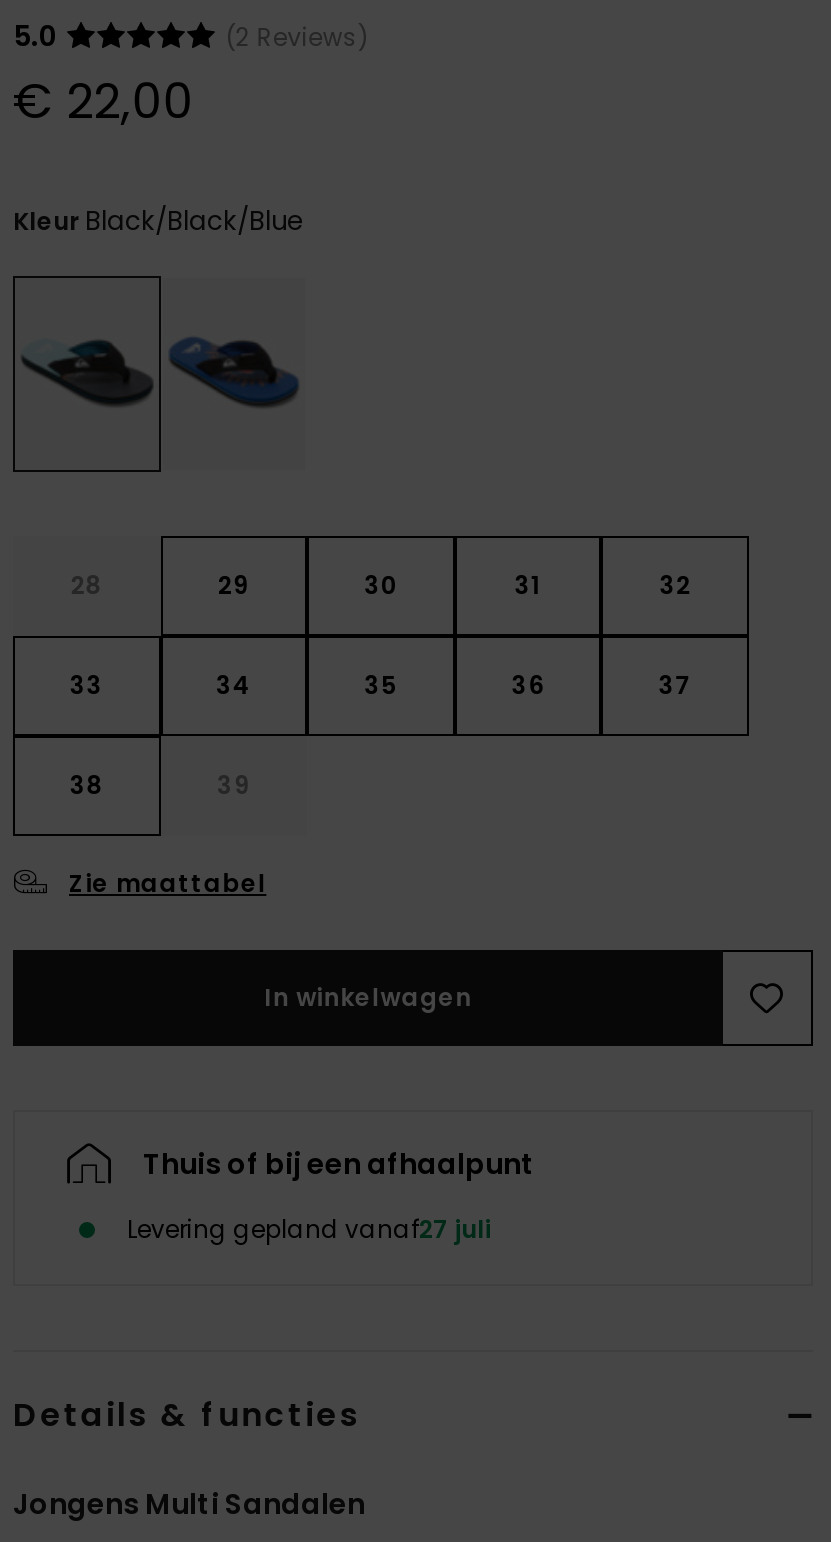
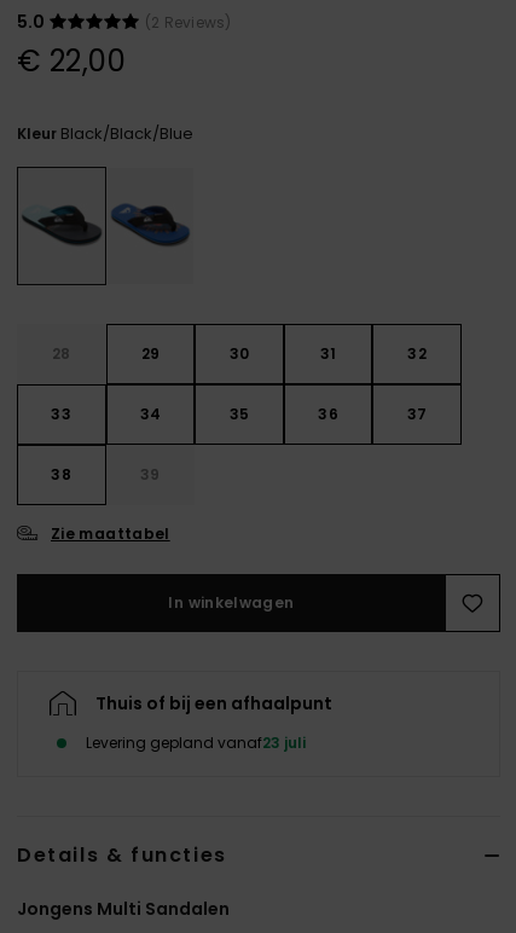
[127,1212,491,1246] Levering gepland vanaf27 juli -> [86,733,306,753] Levering gepland vanaf23 juli

